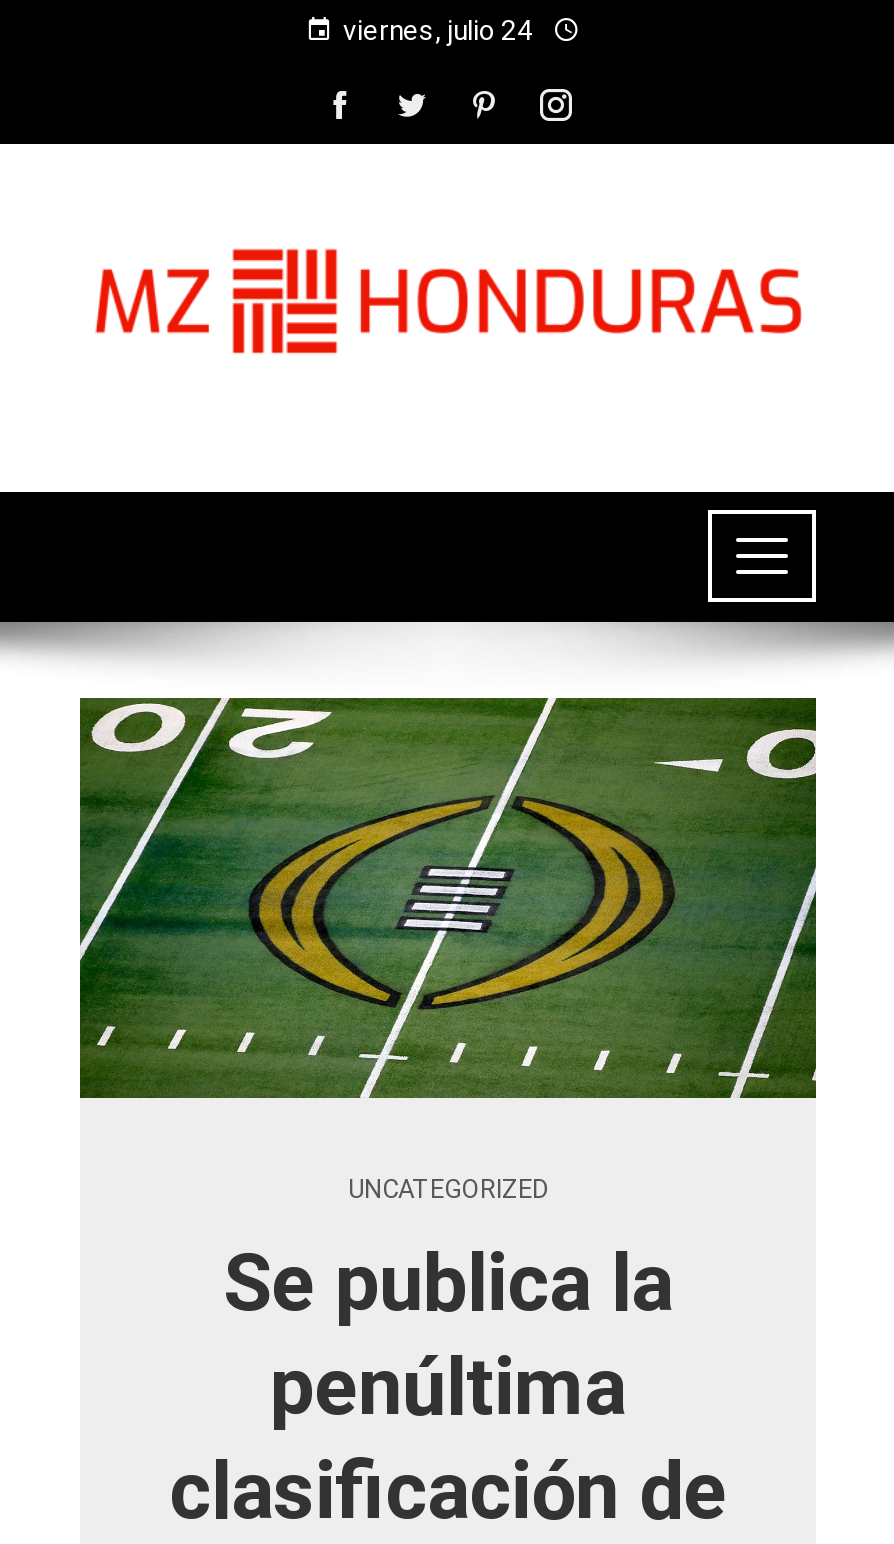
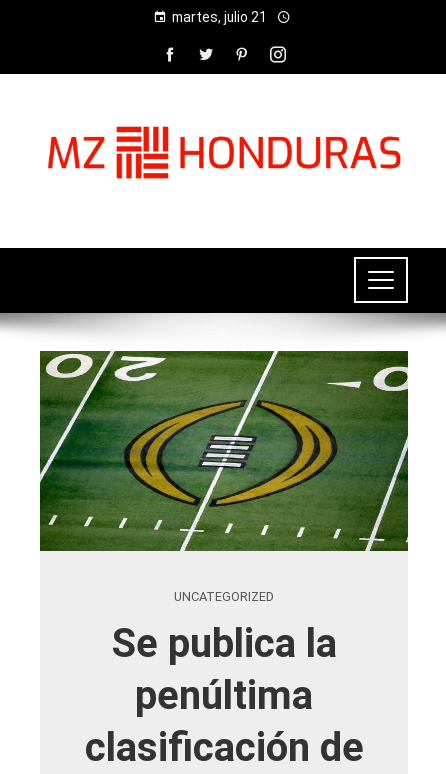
[343,14,533,46] viernes, julio 24 -> [171,9,266,25] martes, julio 21

